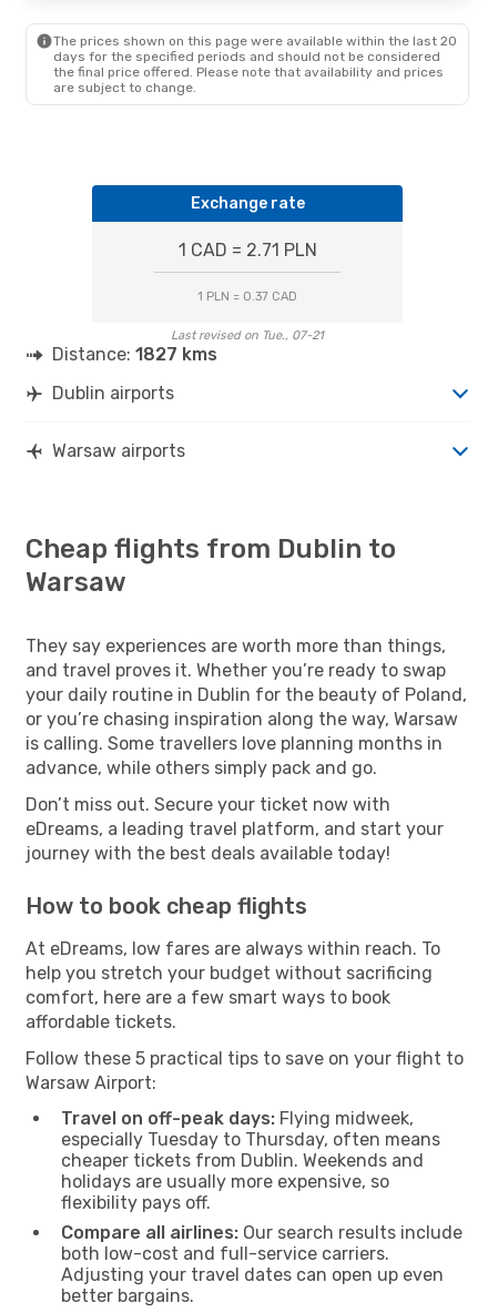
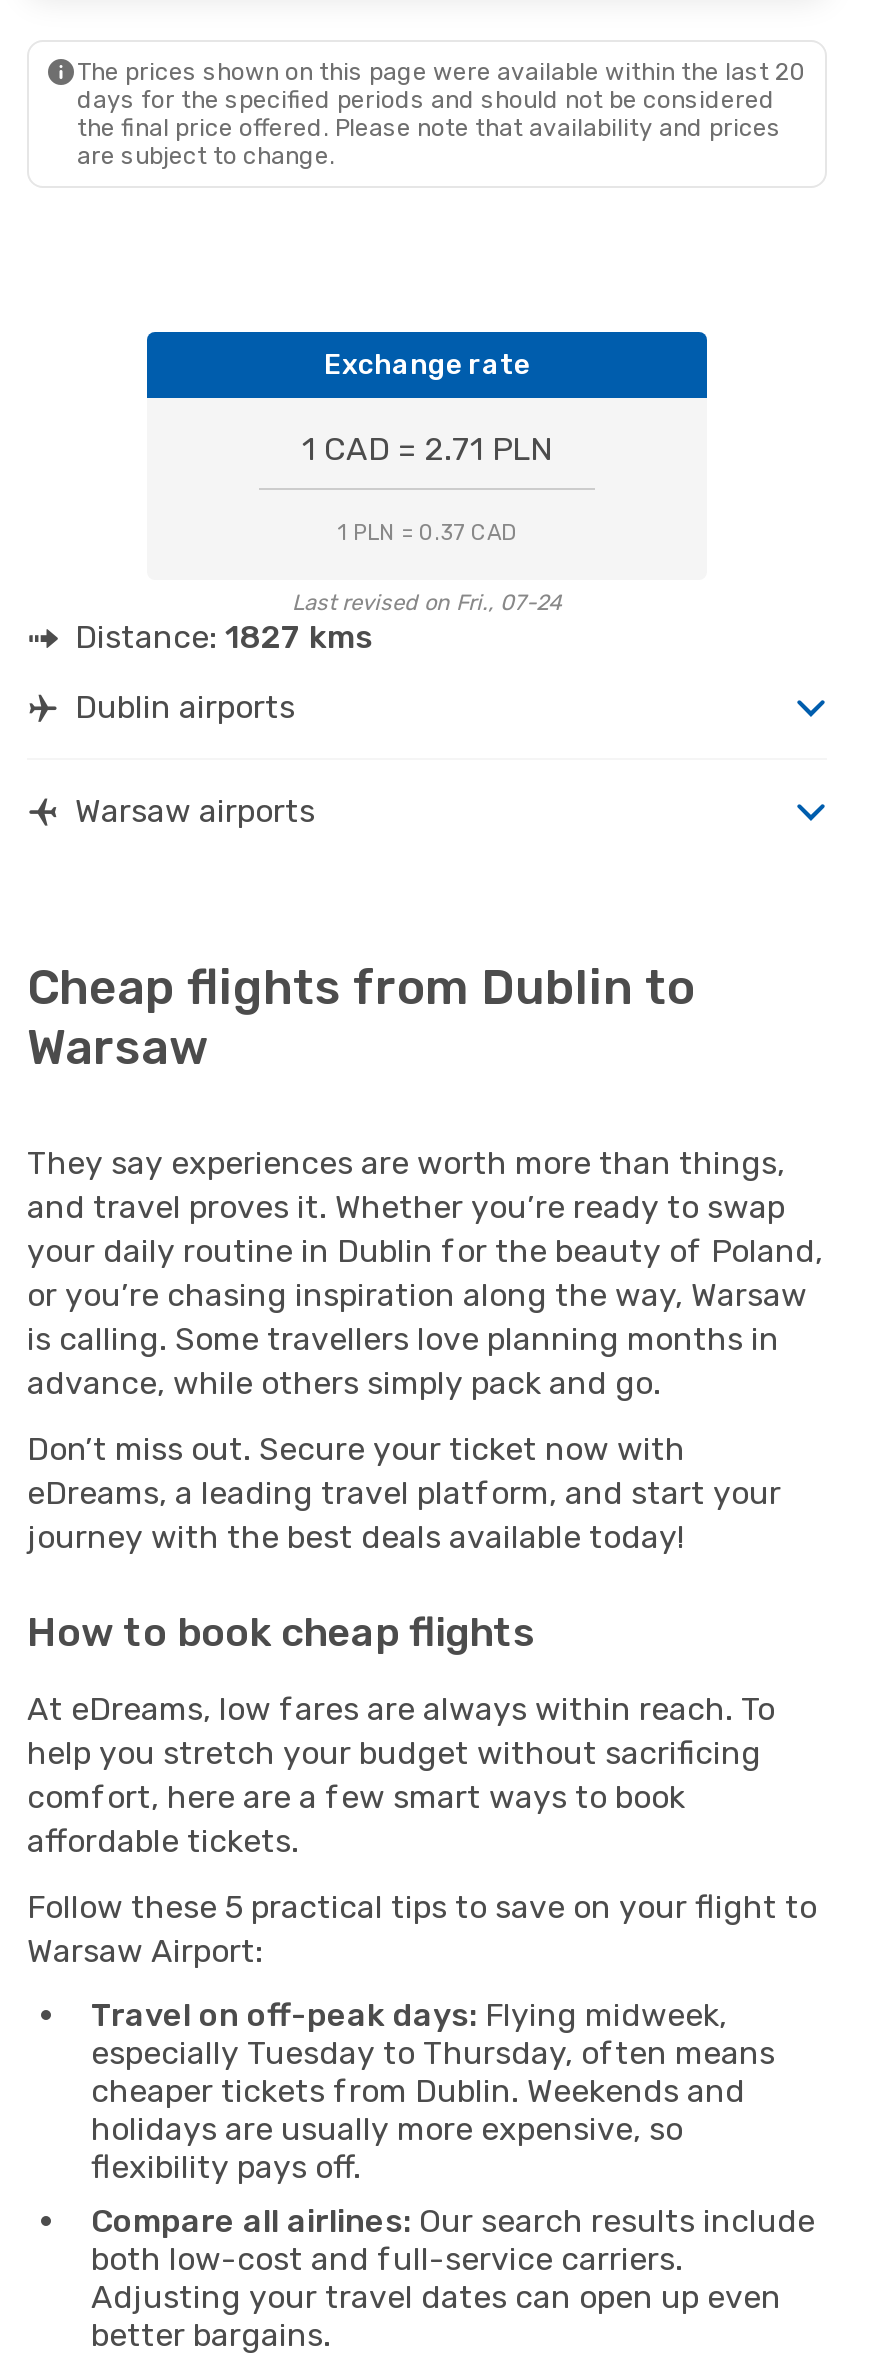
[171,328,324,342] Last revised on Tue., 07-21 -> [292,590,562,616] Last revised on Fri., 07-24

